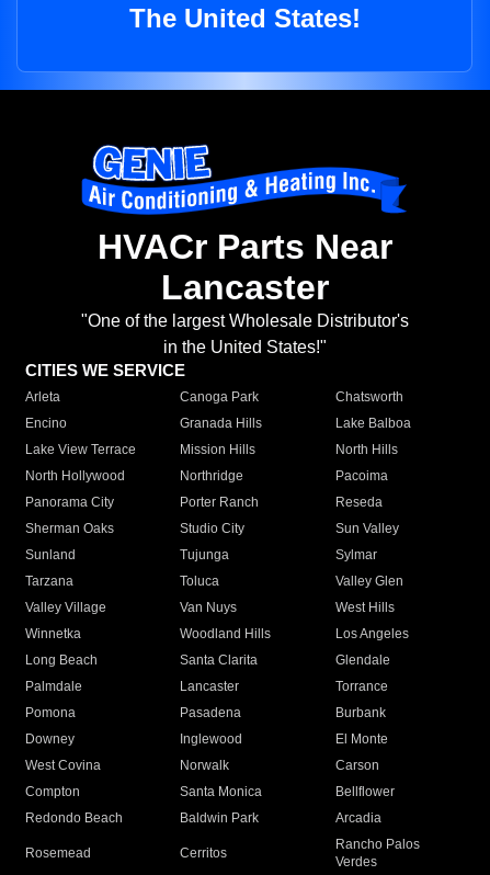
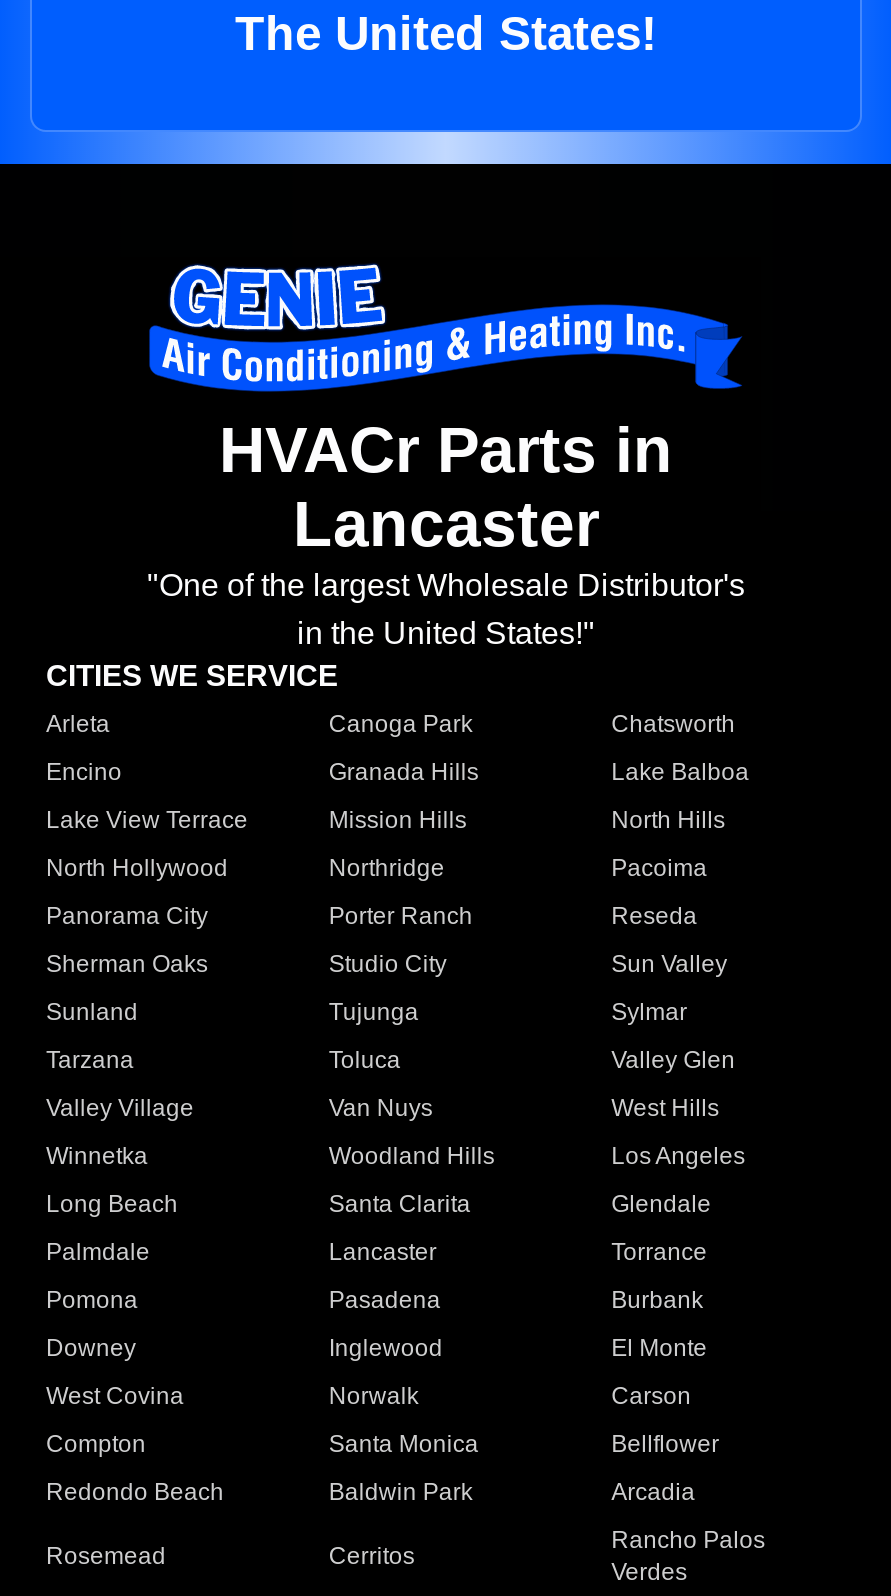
[97,227,392,267] HVACr Parts Near -> [219,415,673,487] HVACr Parts in

